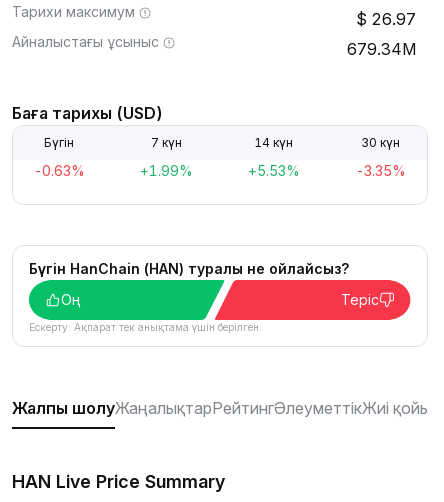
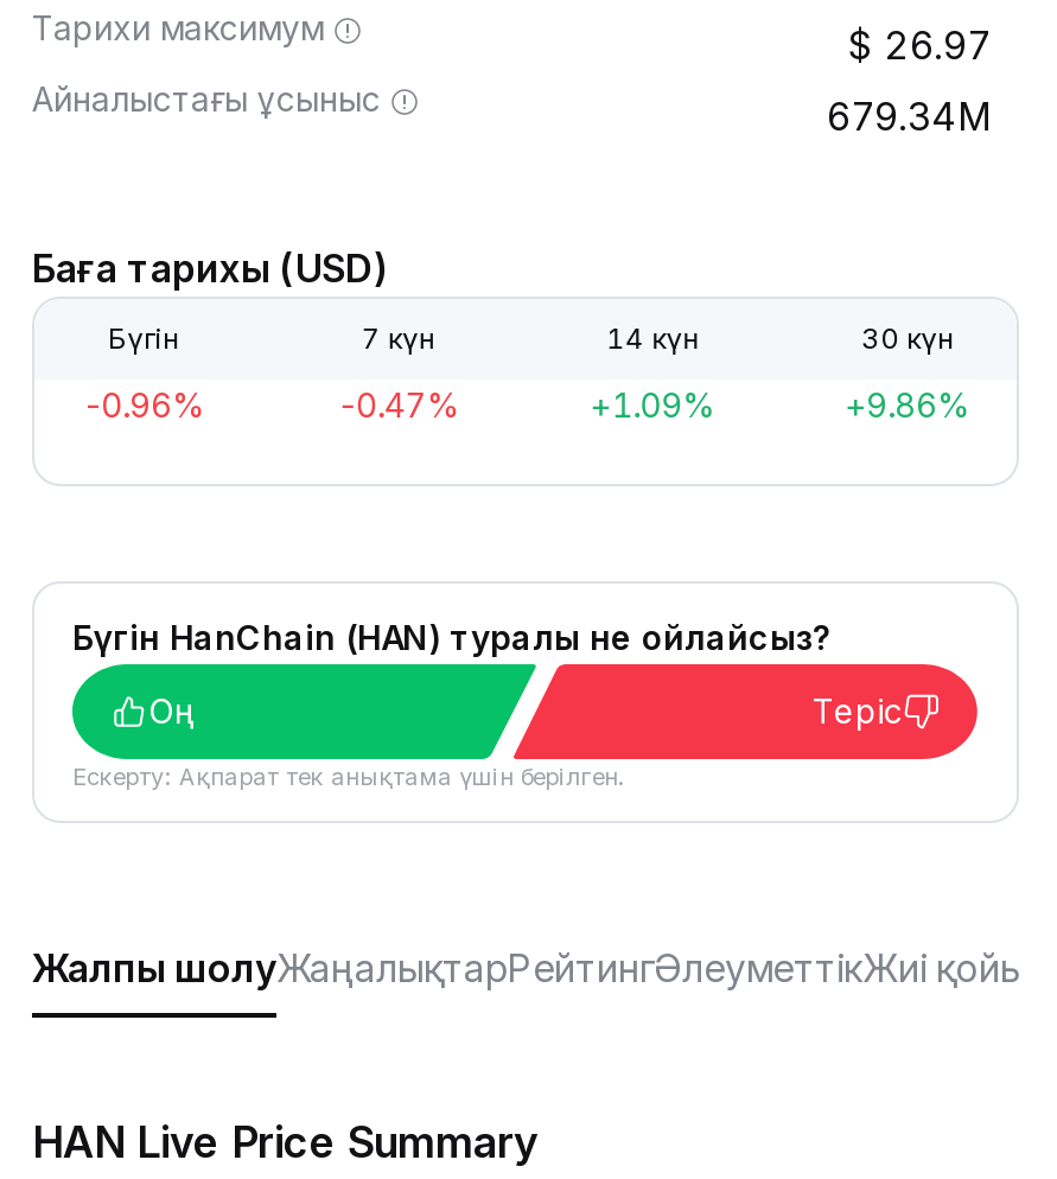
[33,162,84,179] -0.63% -> [82,384,205,425] -0.96%
[140,162,193,179] +1.99% -> [336,384,460,425] -0.47%
[248,162,300,179] +5.53% -> [590,384,716,425] +1.09%
[356,162,406,179] -3.35% -> [845,384,970,425] +9.86%

